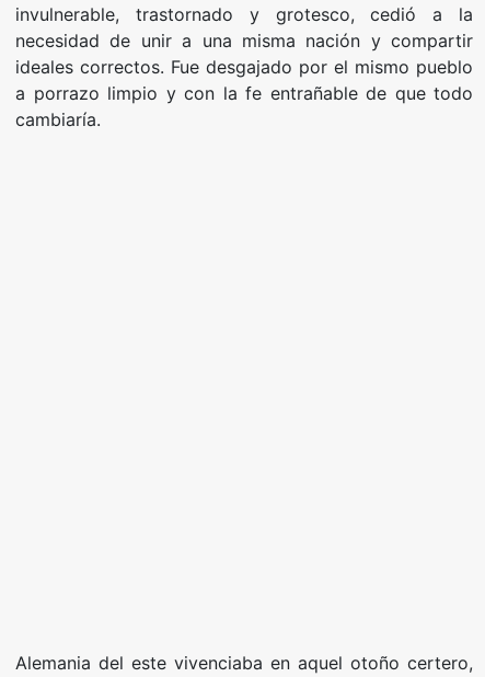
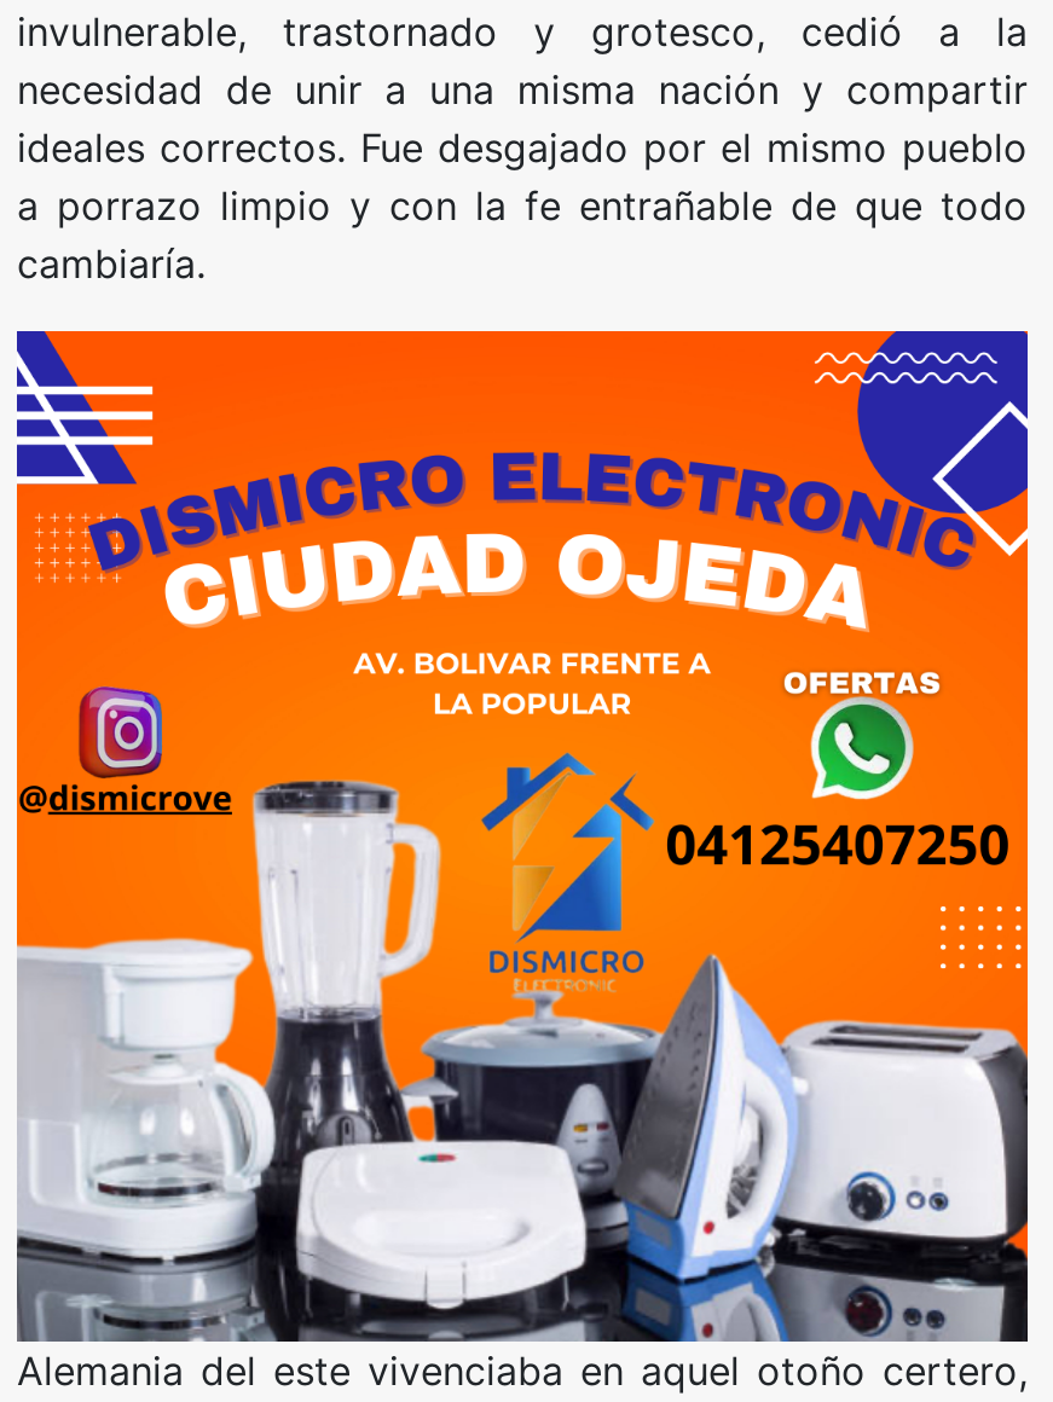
none -> [15,329,1030,1339] [image]

